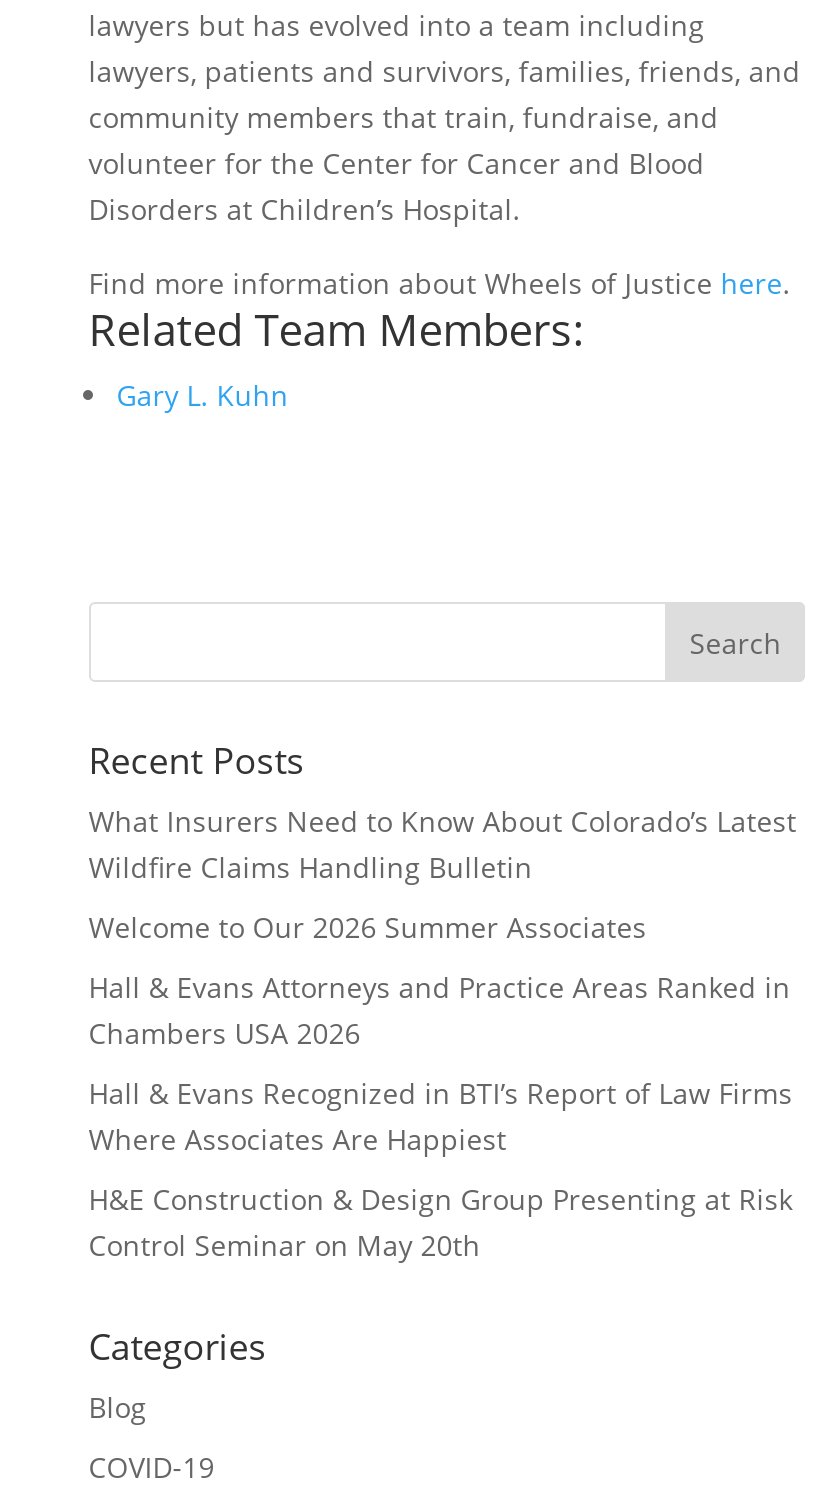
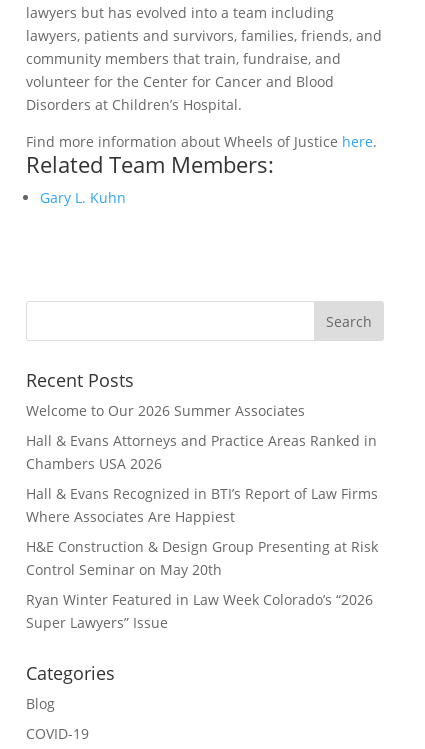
[89,802,797,886] What Insurers Need to Know About Colorado’s Latest | Wildfire Claims Handling Bulletin -> none
moved [89,908,793,1264] -> [26,401,378,579]: Welcome to Our 2026 Summer Associates | Hall & Evans Attorneys and Practice Areas Ranked in | Chambers USA 2026 | Hall & Evans Recognized in BTI’s Report of Law Firms | Where Associates Are Happiest | H&E Construction & Design Group Presenting at Risk | Control Seminar on May 20th
none -> [26,590,373,632] Ryan Winter Featured in Law Week Colorado’s “2026 | Super Lawyers” Issue

